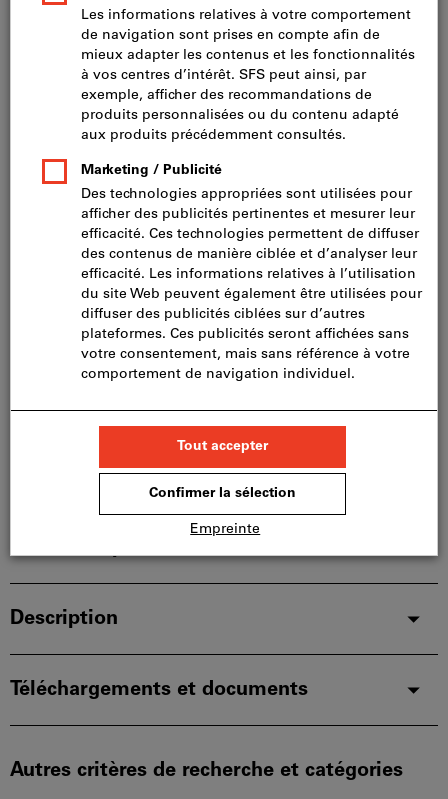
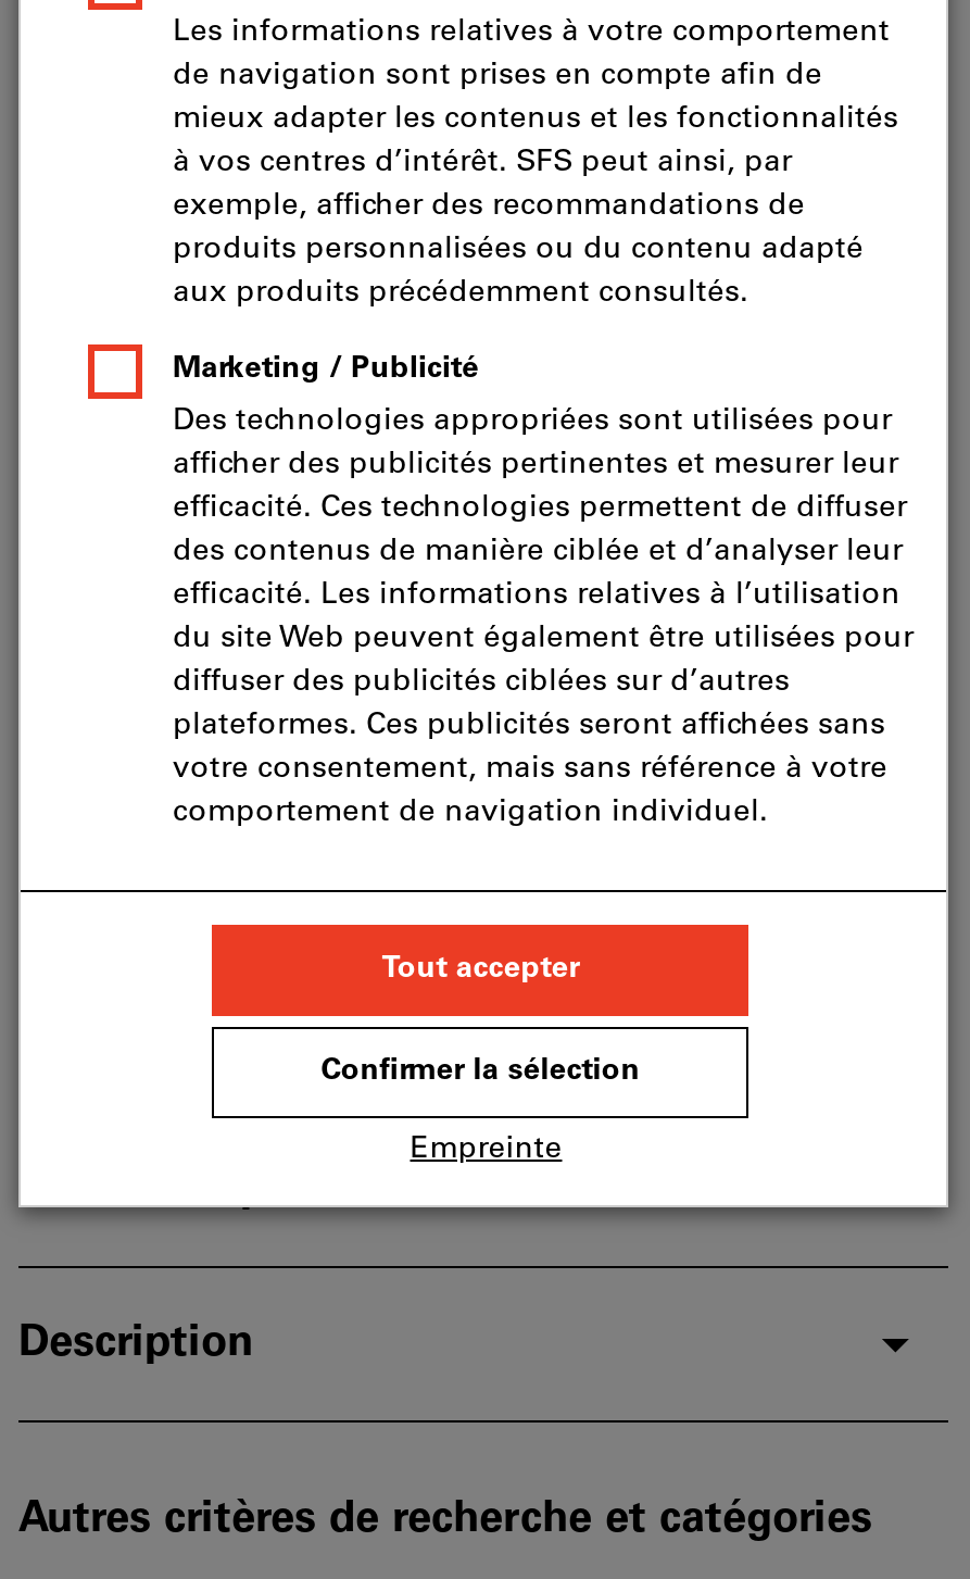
[10,680,308,700] Téléchargements et documents -> none

